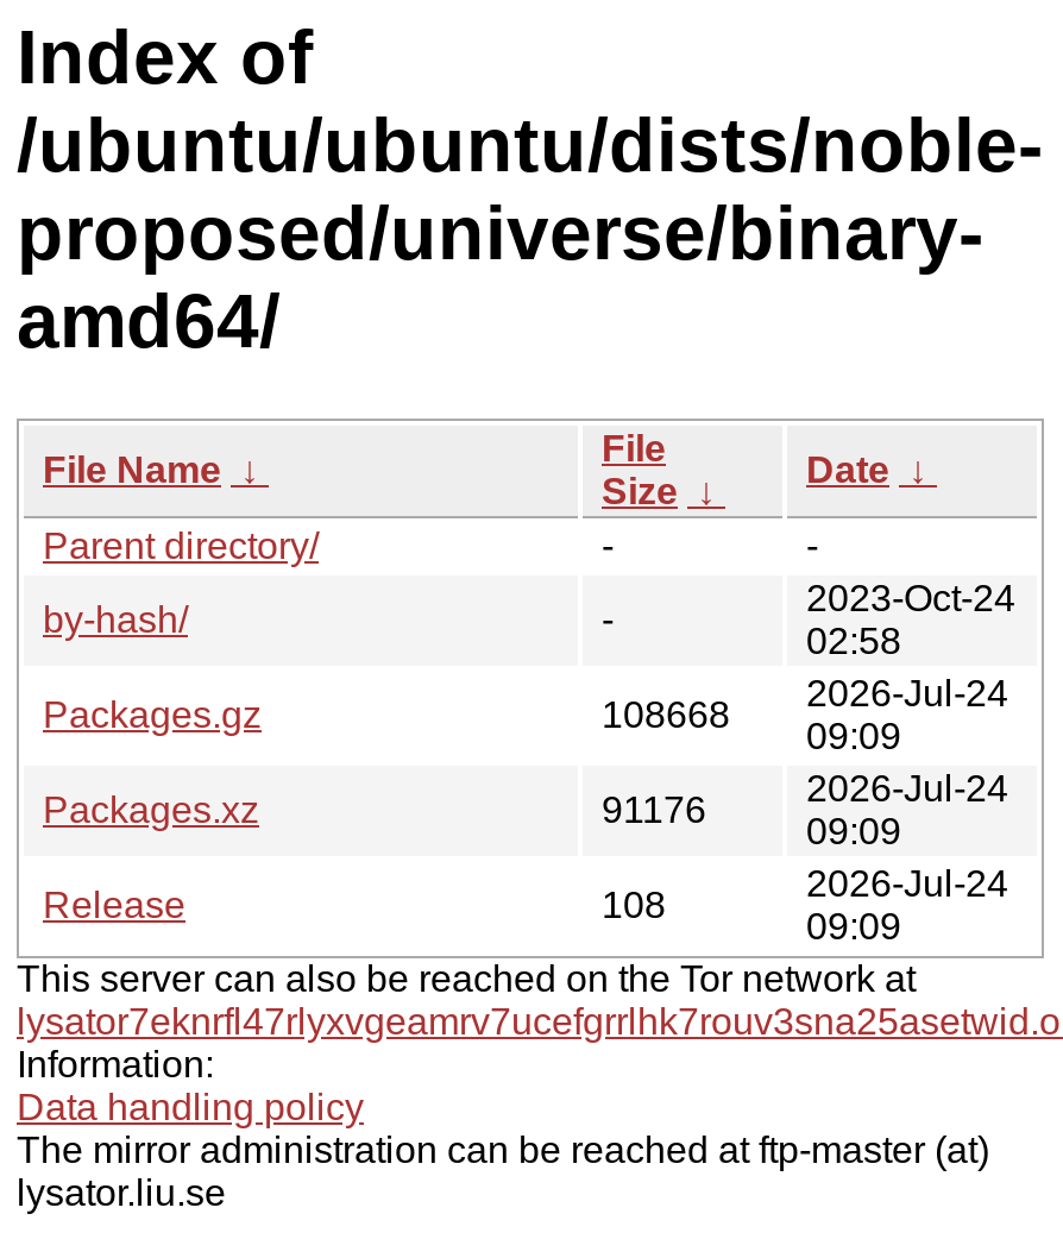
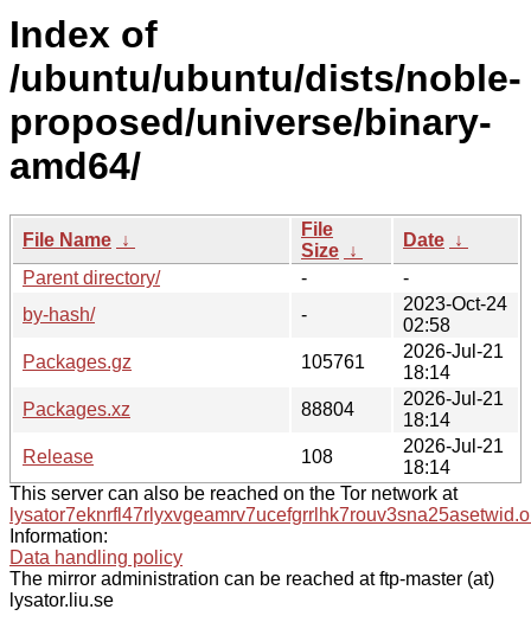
[806,673,1008,756] 2026-Jul-24 | 09:09 -> [403,341,504,383] 2026-Jul-21 | 18:14
[602,694,730,735] 108668 -> [301,352,365,372] 105761
[806,768,1008,851] 2026-Jul-24 | 09:09 -> [403,388,504,430] 2026-Jul-21 | 18:14
[602,789,706,830] 91176 -> [301,399,354,419] 88804
[806,863,1008,946] 2026-Jul-24 | 09:09 -> [403,436,504,477] 2026-Jul-21 | 18:14

